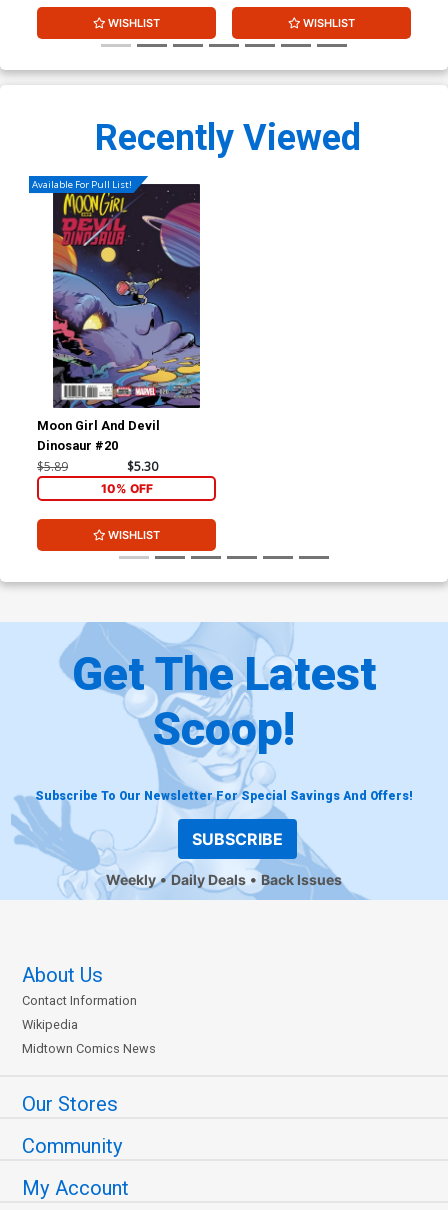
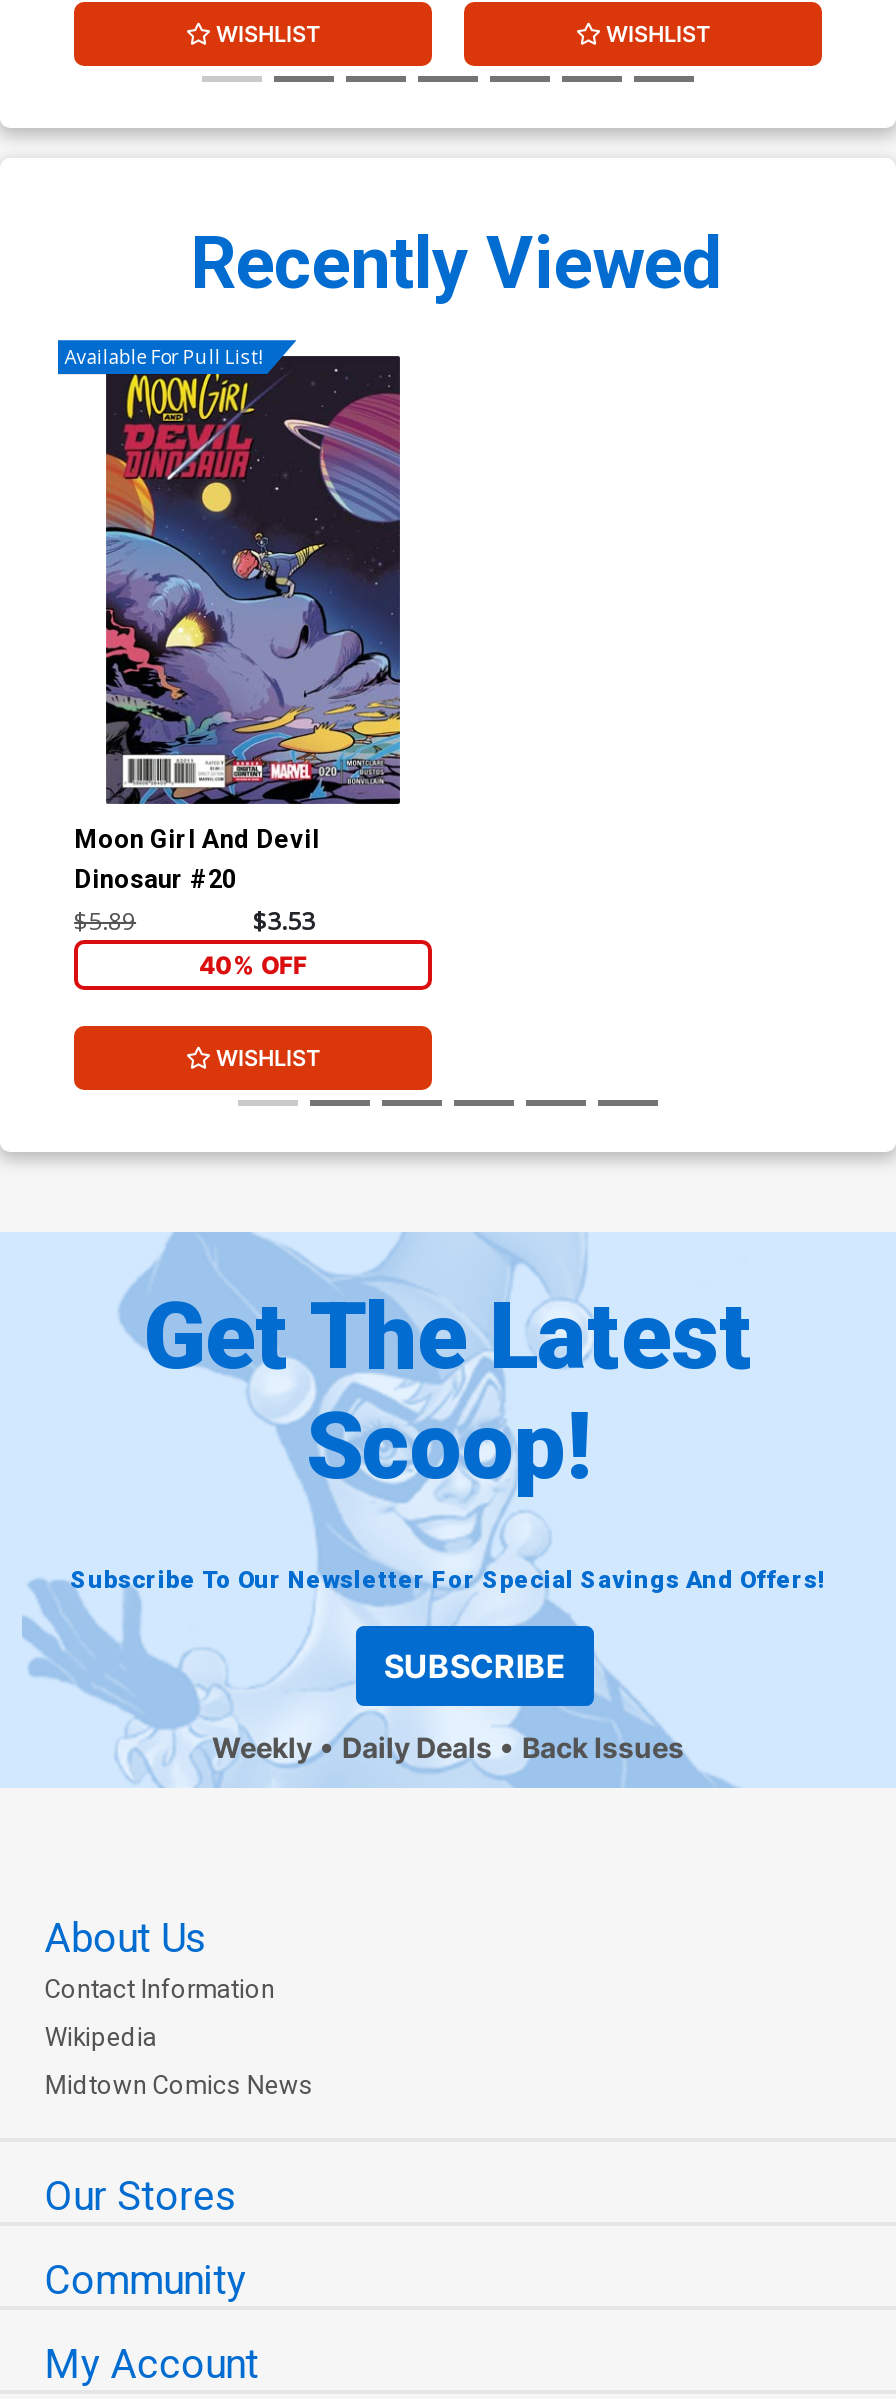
[126,458,157,475] $5.30 -> [253,905,315,939] $3.53
[100,481,152,496] 10% OFF -> [199,950,307,980] 40% OFF

